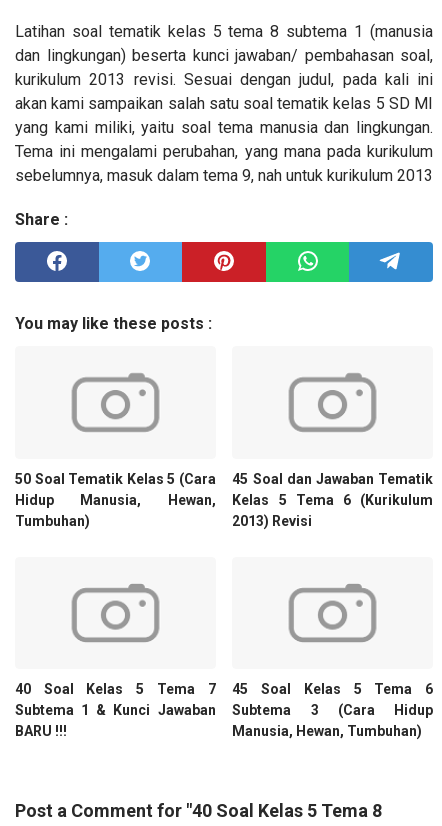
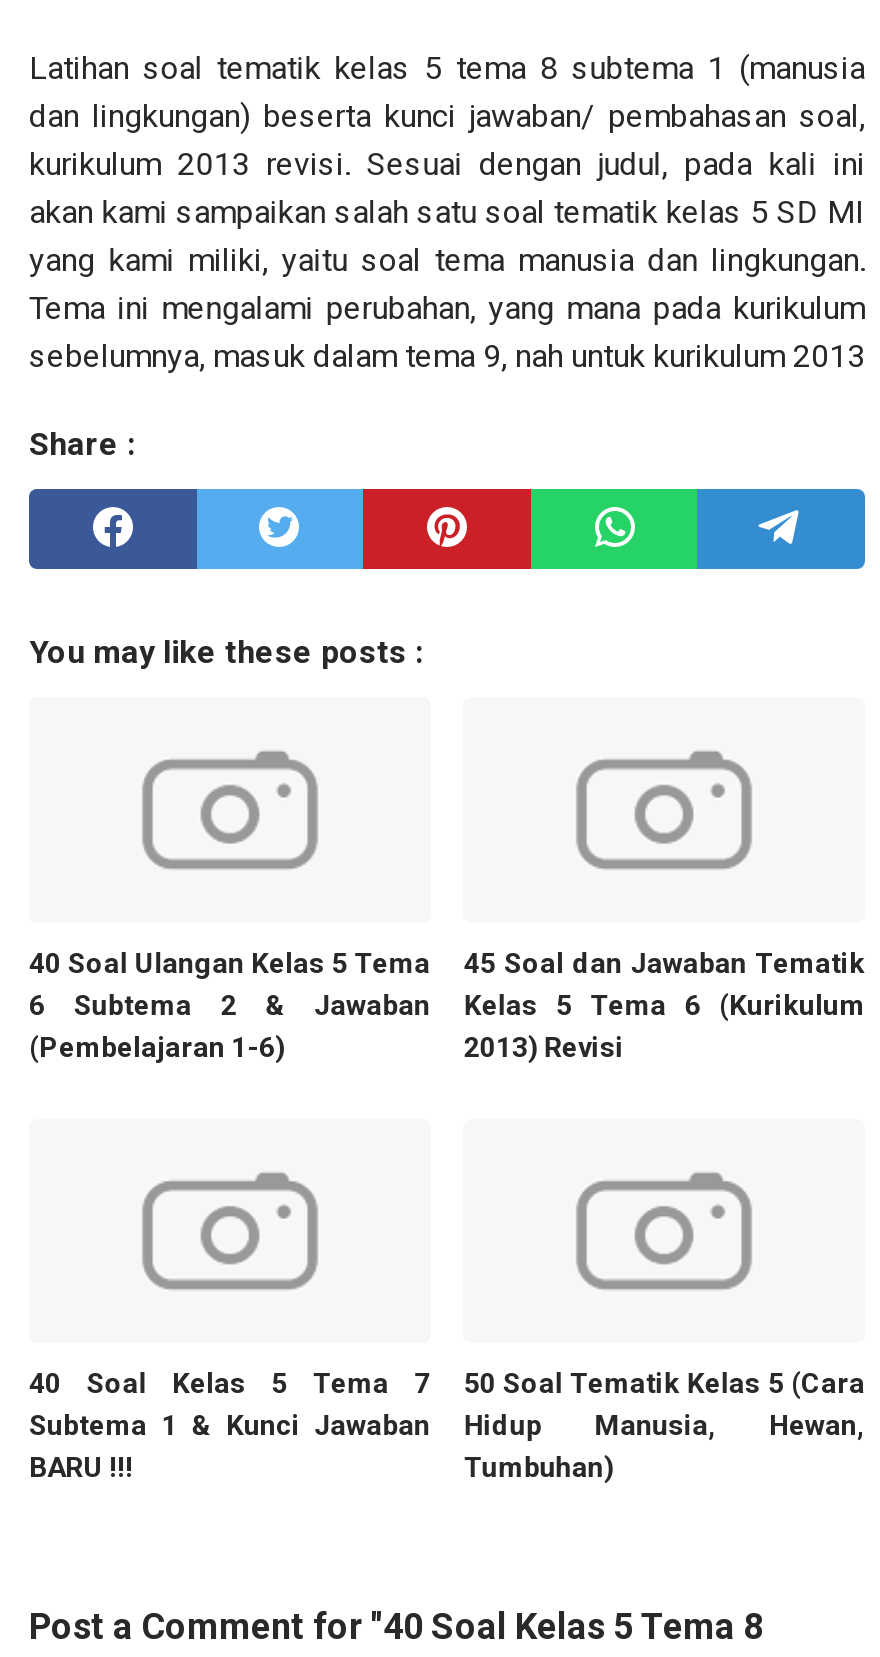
moved [15,471,216,529] -> [464,1368,865,1484]: 50 Soal Tematik Kelas 5 (Cara | Hidup Manusia, Hewan, | Tumbuhan)
none -> [29,946,430,1062] 40 Soal Ulangan Kelas 5 Tema | 6 Subtema 2 & Jawaban | (Pembelajaran 1-6)
[232,681,433,739] 45 Soal Kelas 5 Tema 6 | Subtema 3 (Cara Hidup | Manusia, Hewan, Tumbuhan) -> none

